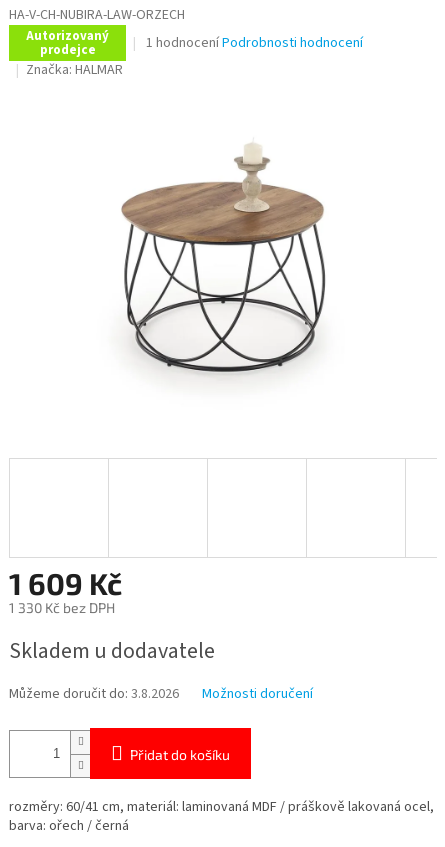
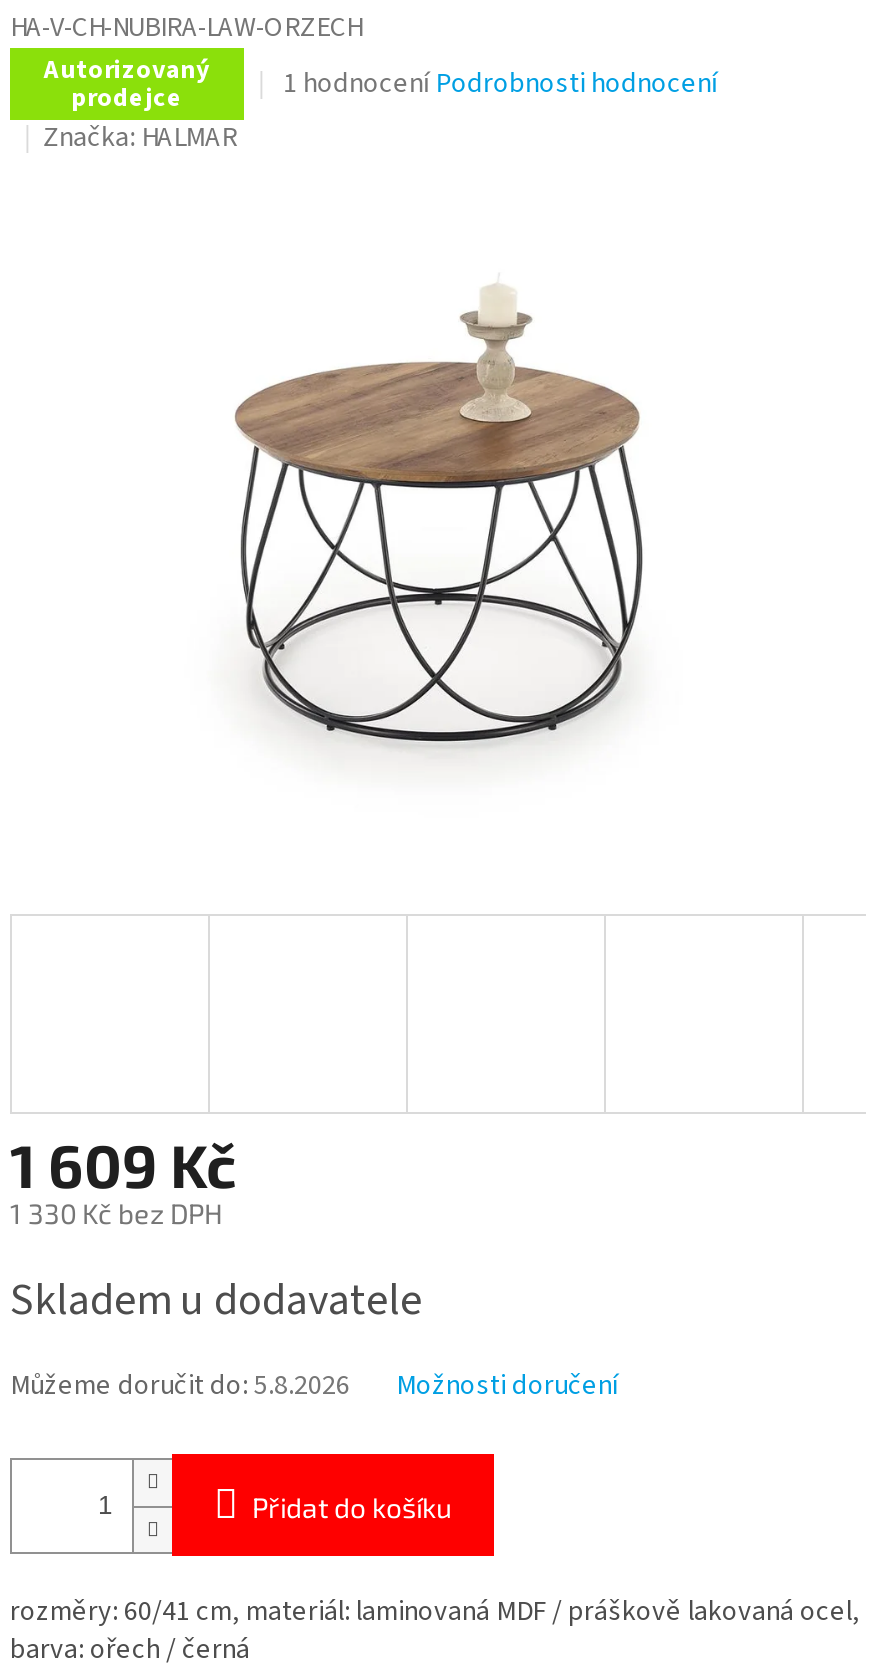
[9,684,179,704] Můžeme doručit do: 3.8.2026 -> [10,1367,350,1407] Můžeme doručit do: 5.8.2026

